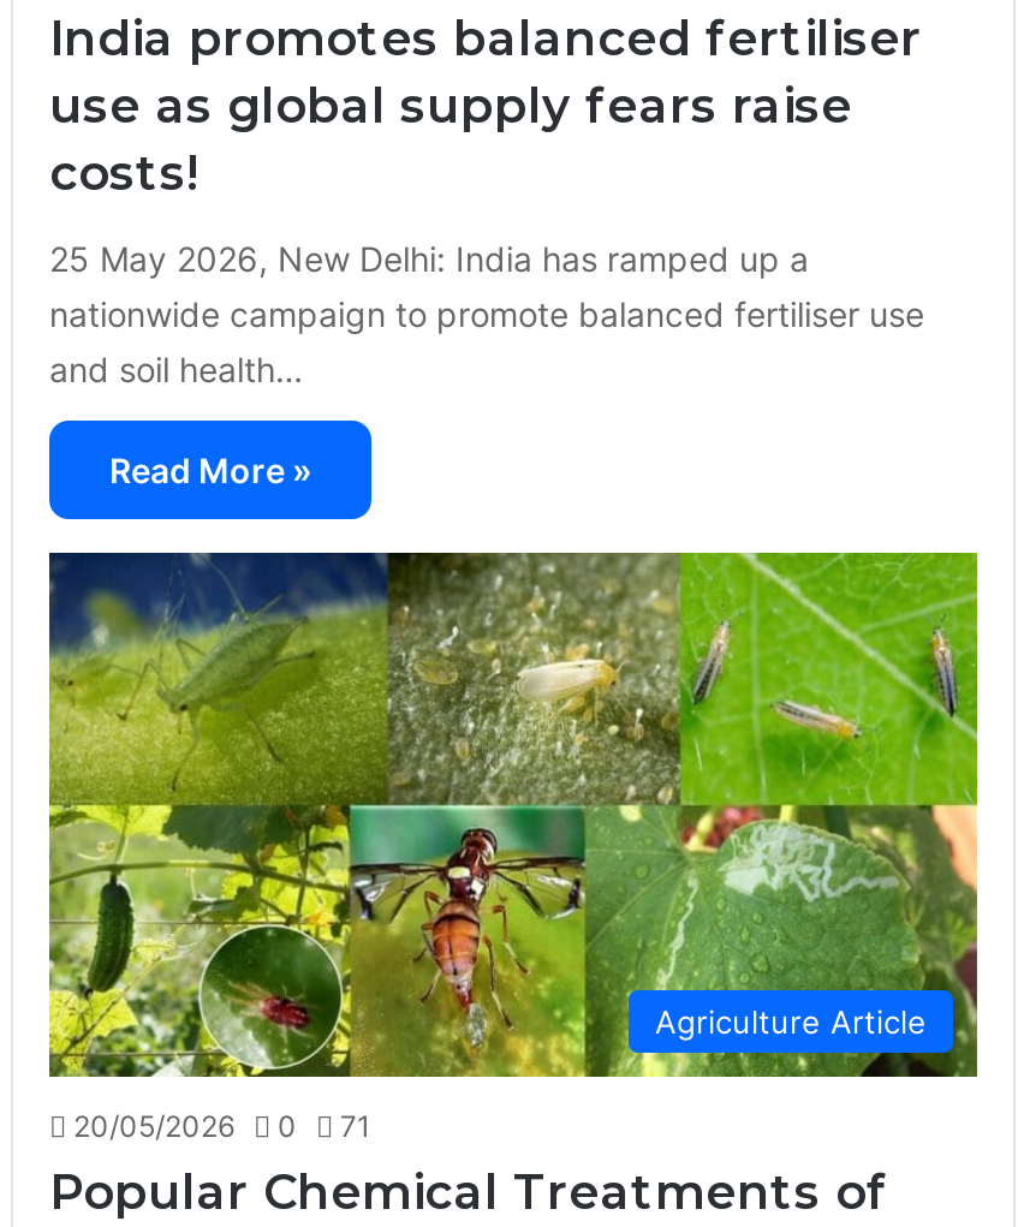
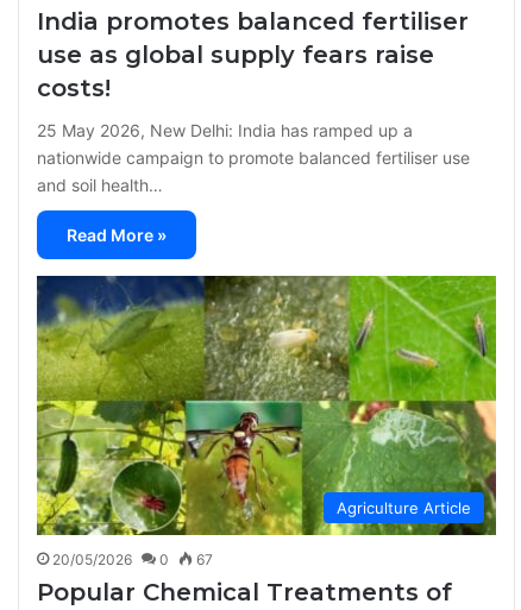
[73,1107,371,1143] 20/05/2026 0 71 -> [52,551,213,569] 20/05/2026 0 67

